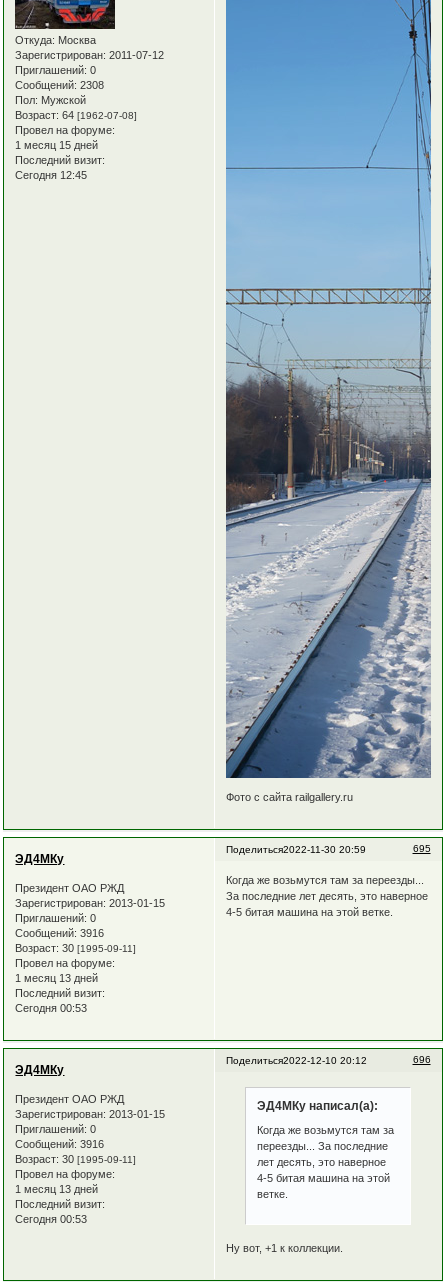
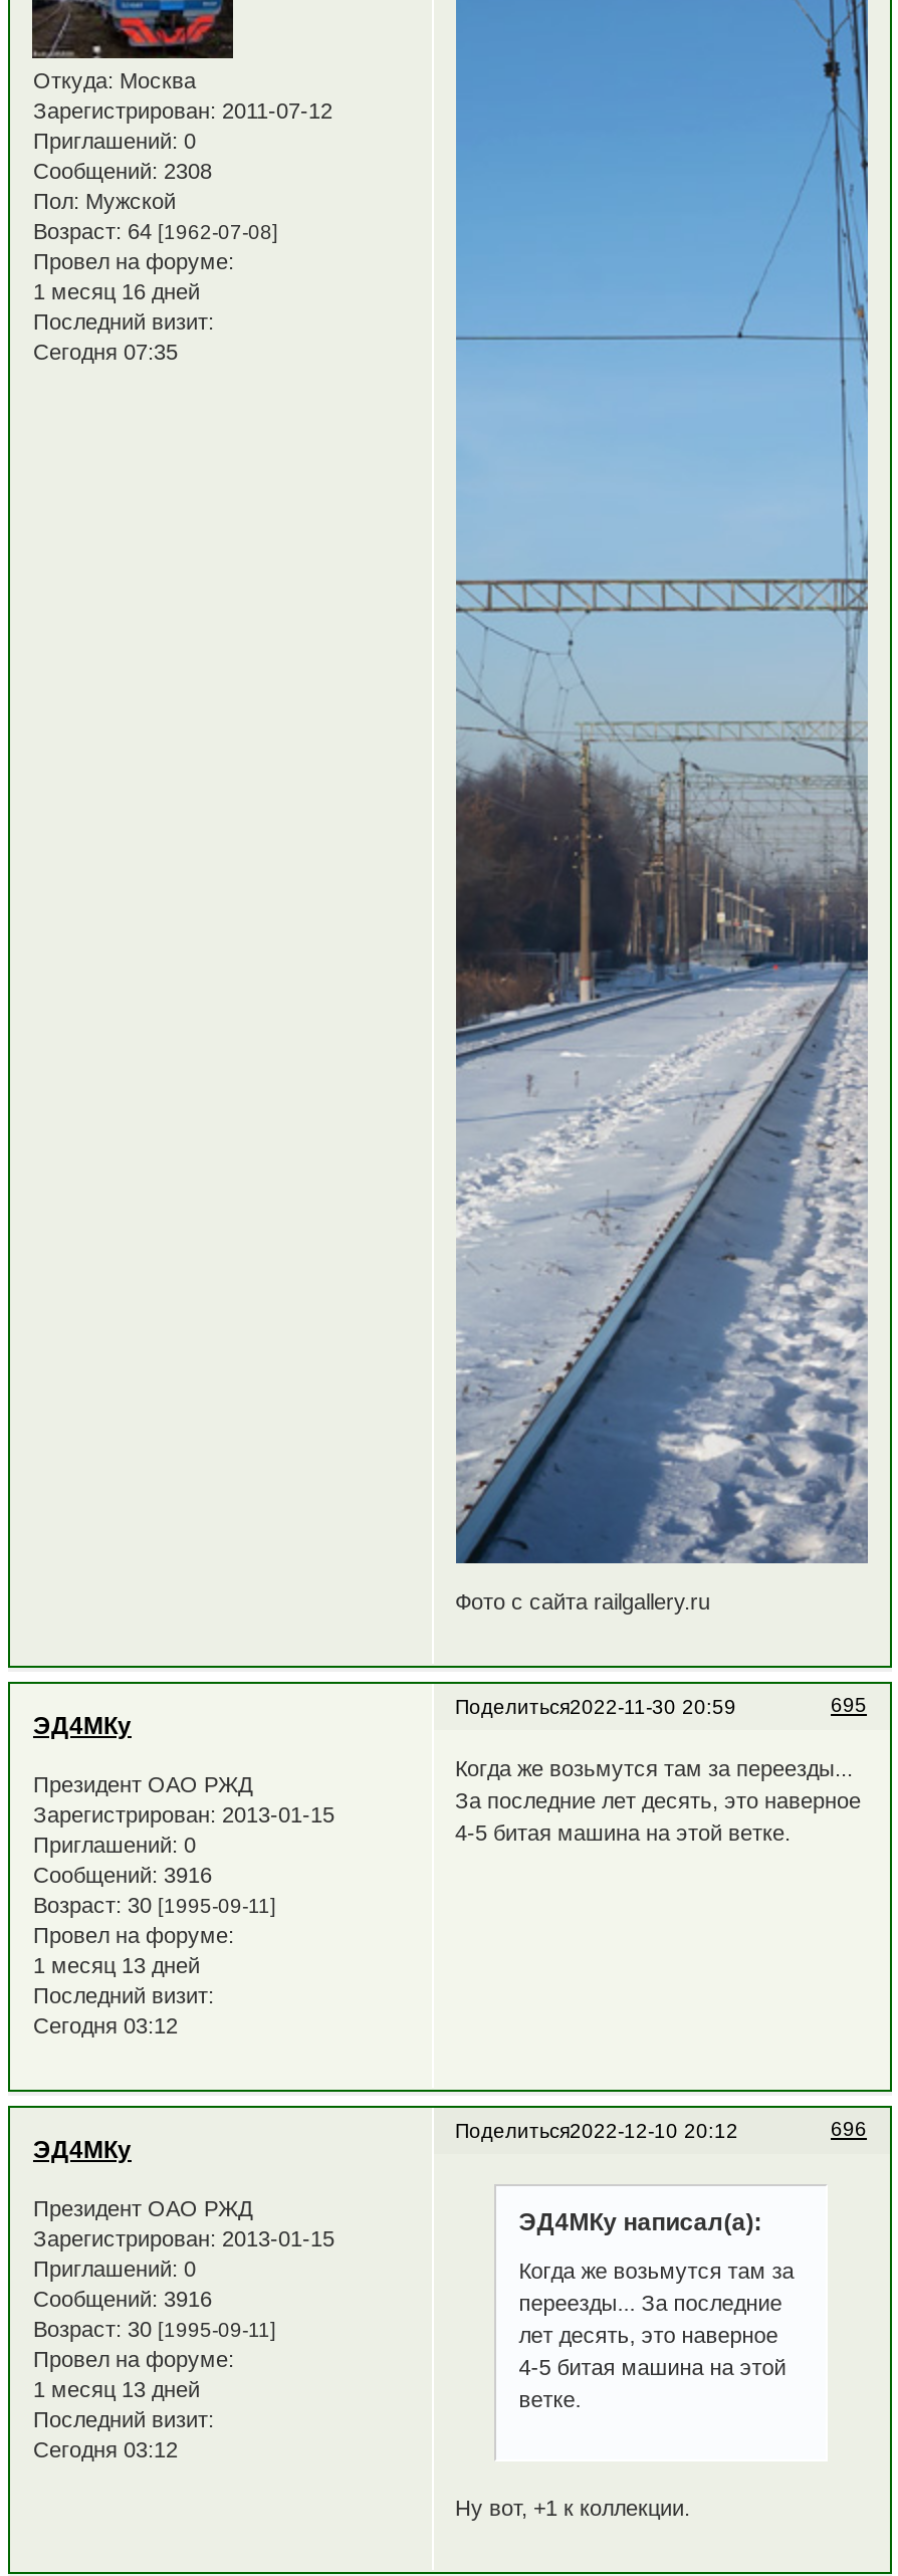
[15,139,98,151] 1 месяц 15 дней -> [33,279,200,303] 1 месяц 16 дней
[15,169,87,181] Сегодня 12:45 -> [33,340,178,364] Сегодня 07:35
[15,1002,87,1014] Сегодня 00:53 -> [33,2014,178,2038] Сегодня 03:12
[15,1213,87,1225] Сегодня 00:53 -> [33,2438,178,2462] Сегодня 03:12

